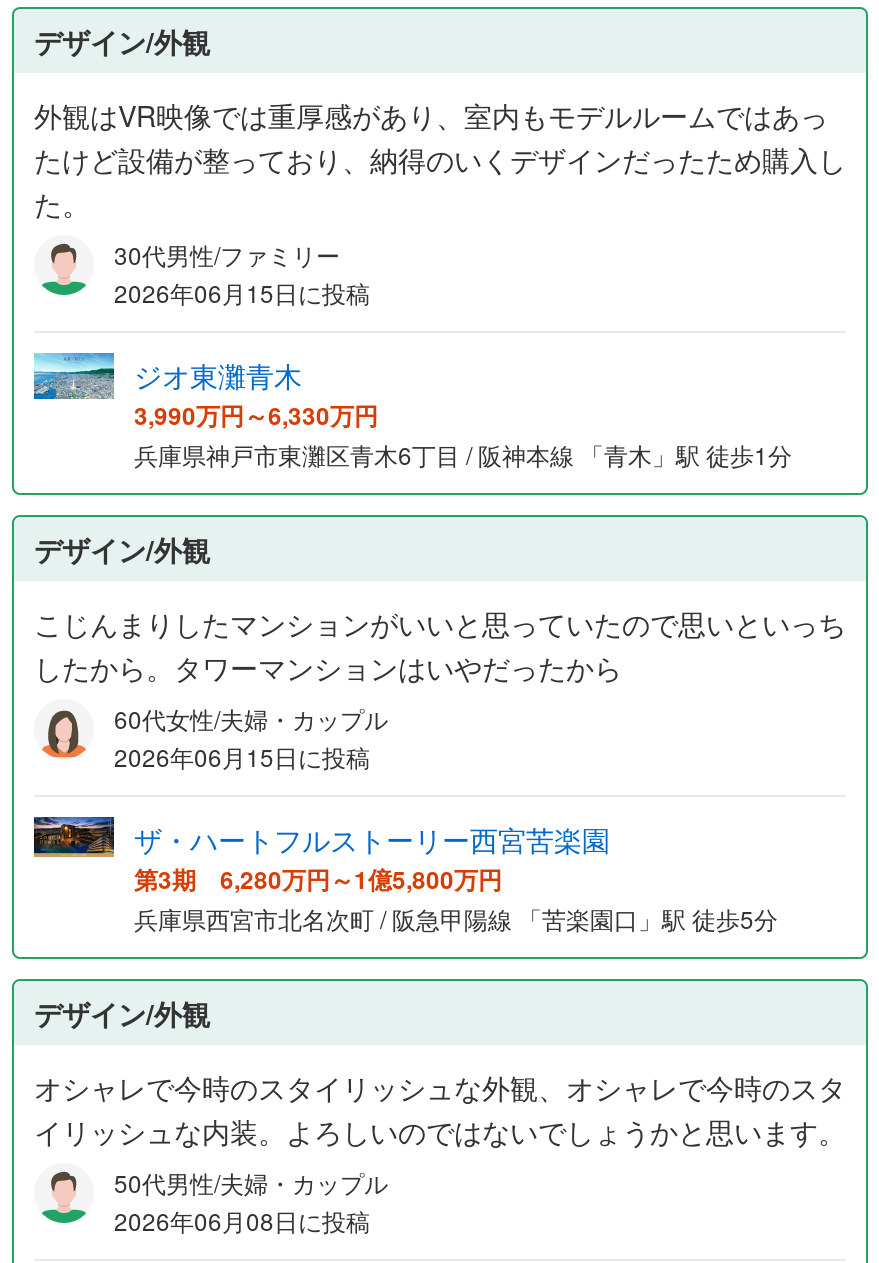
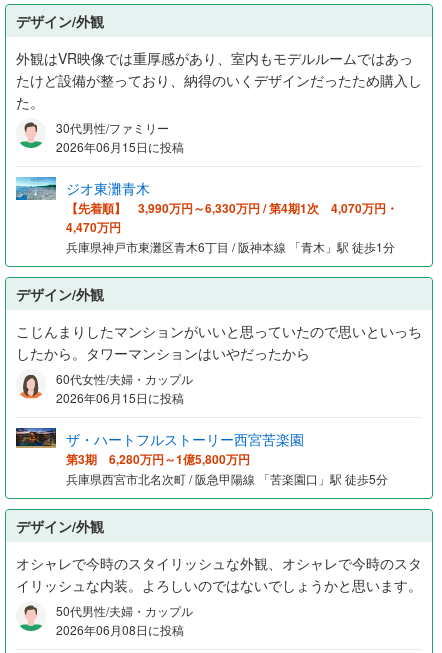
[134,398,378,434] 3,990万円～6,330万円 -> [66,199,398,236] 【先着順】 3,990万円～6,330万円 / 第4期1次 4,070万円・ | 4,470万円

